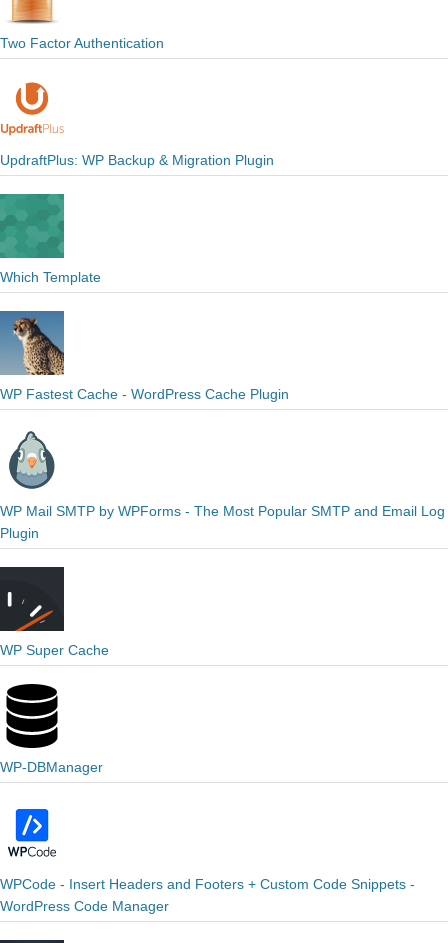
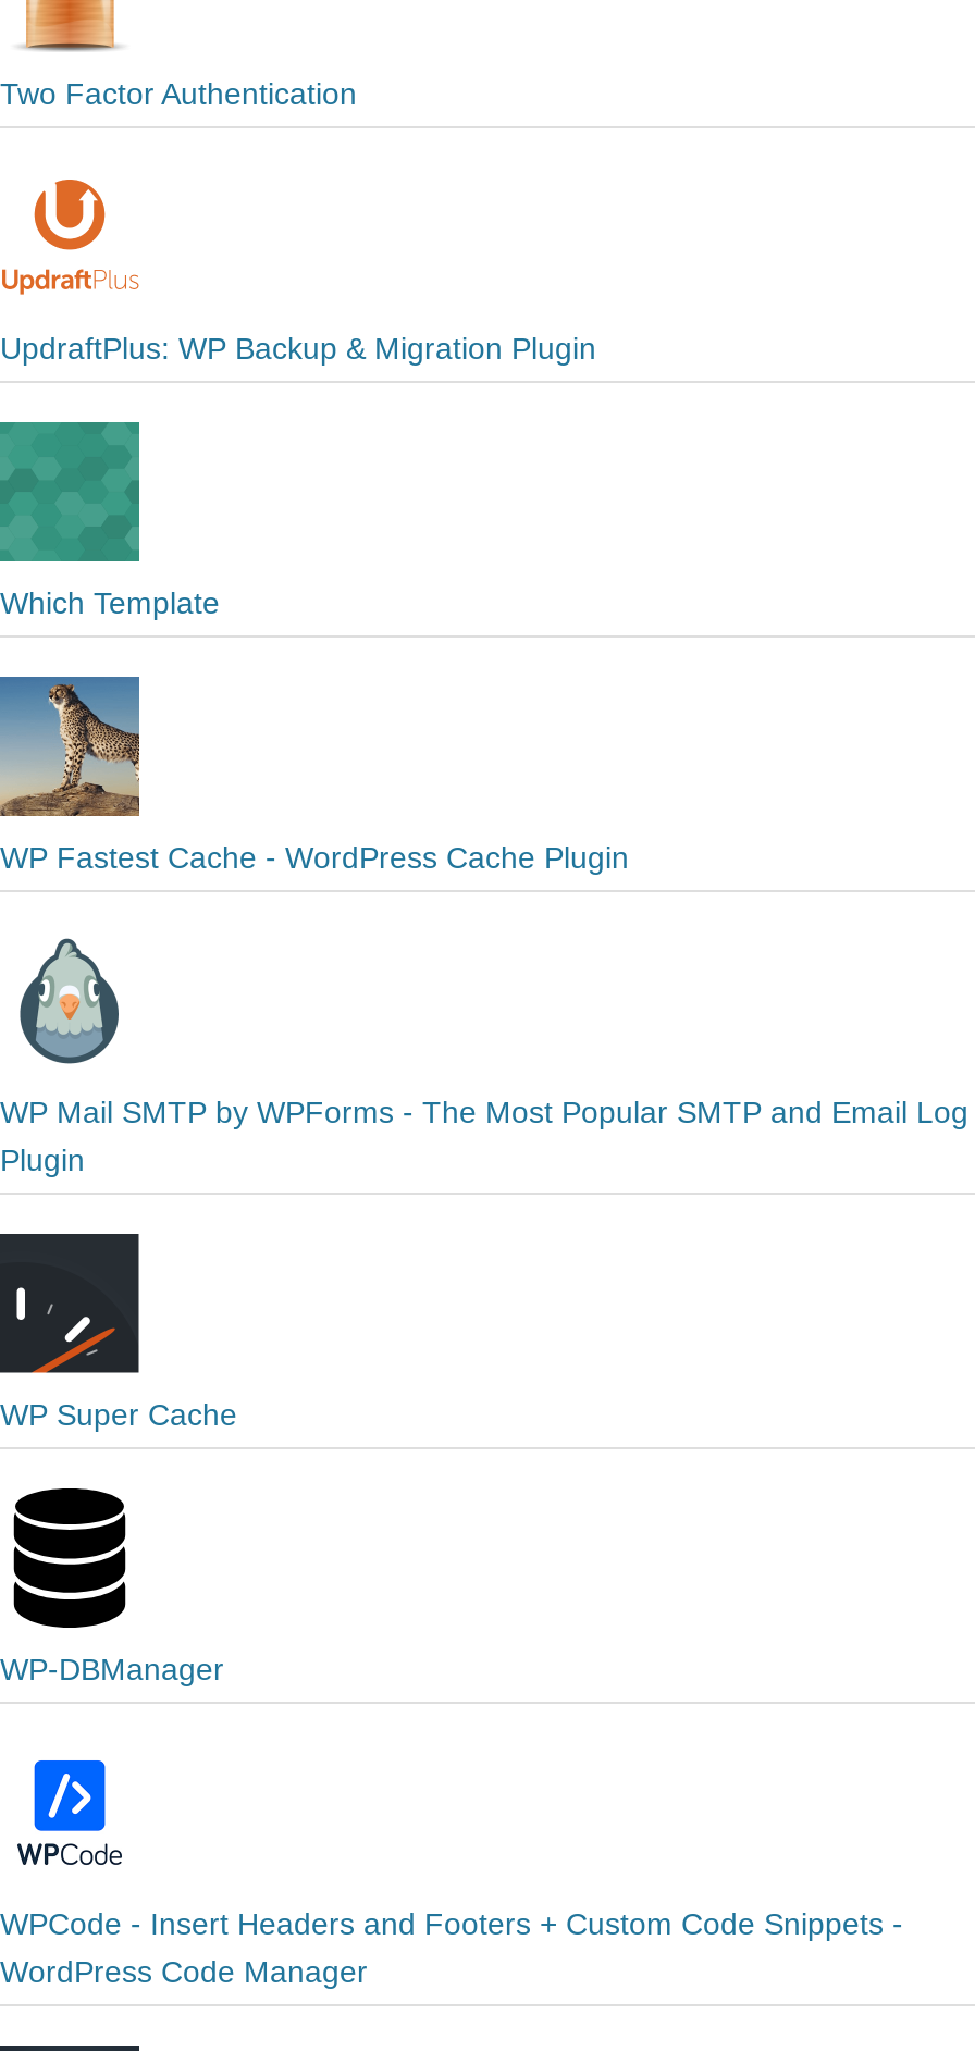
[3,315,65,375] [image] -> [7,683,141,818] [image]

